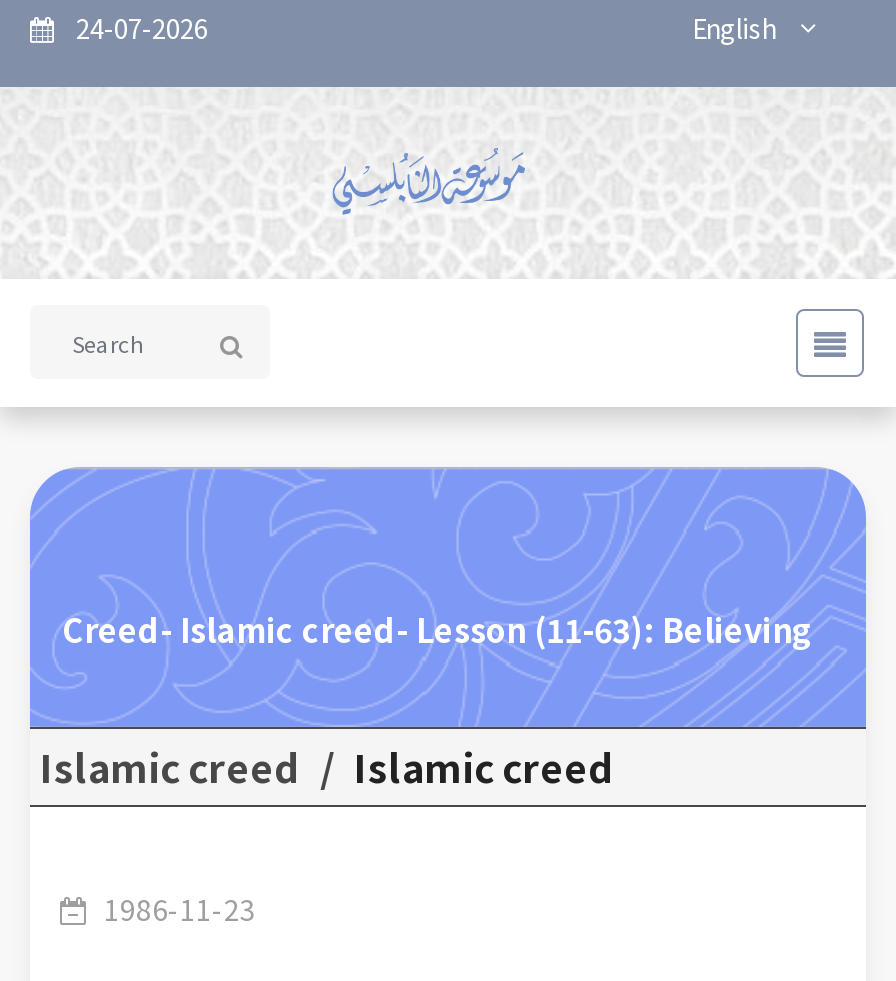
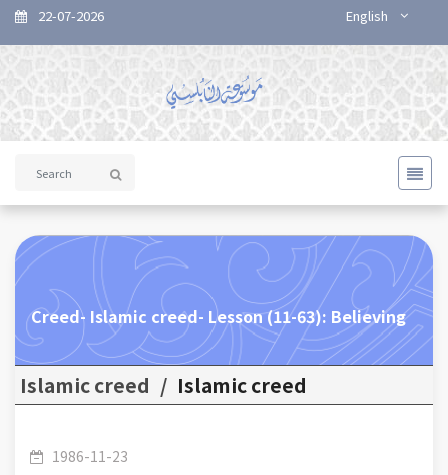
[70,9,208,47] 24-07-2026 -> [35,6,104,25] 22-07-2026

